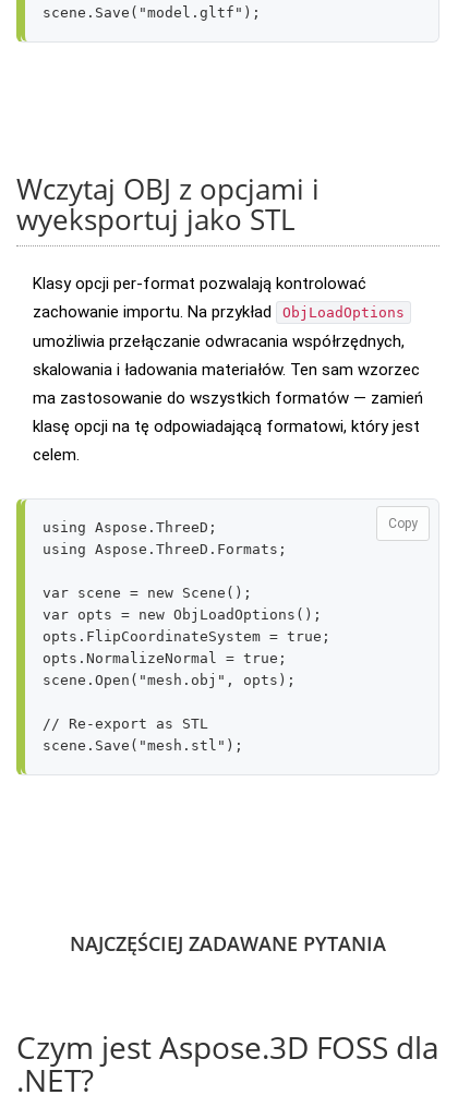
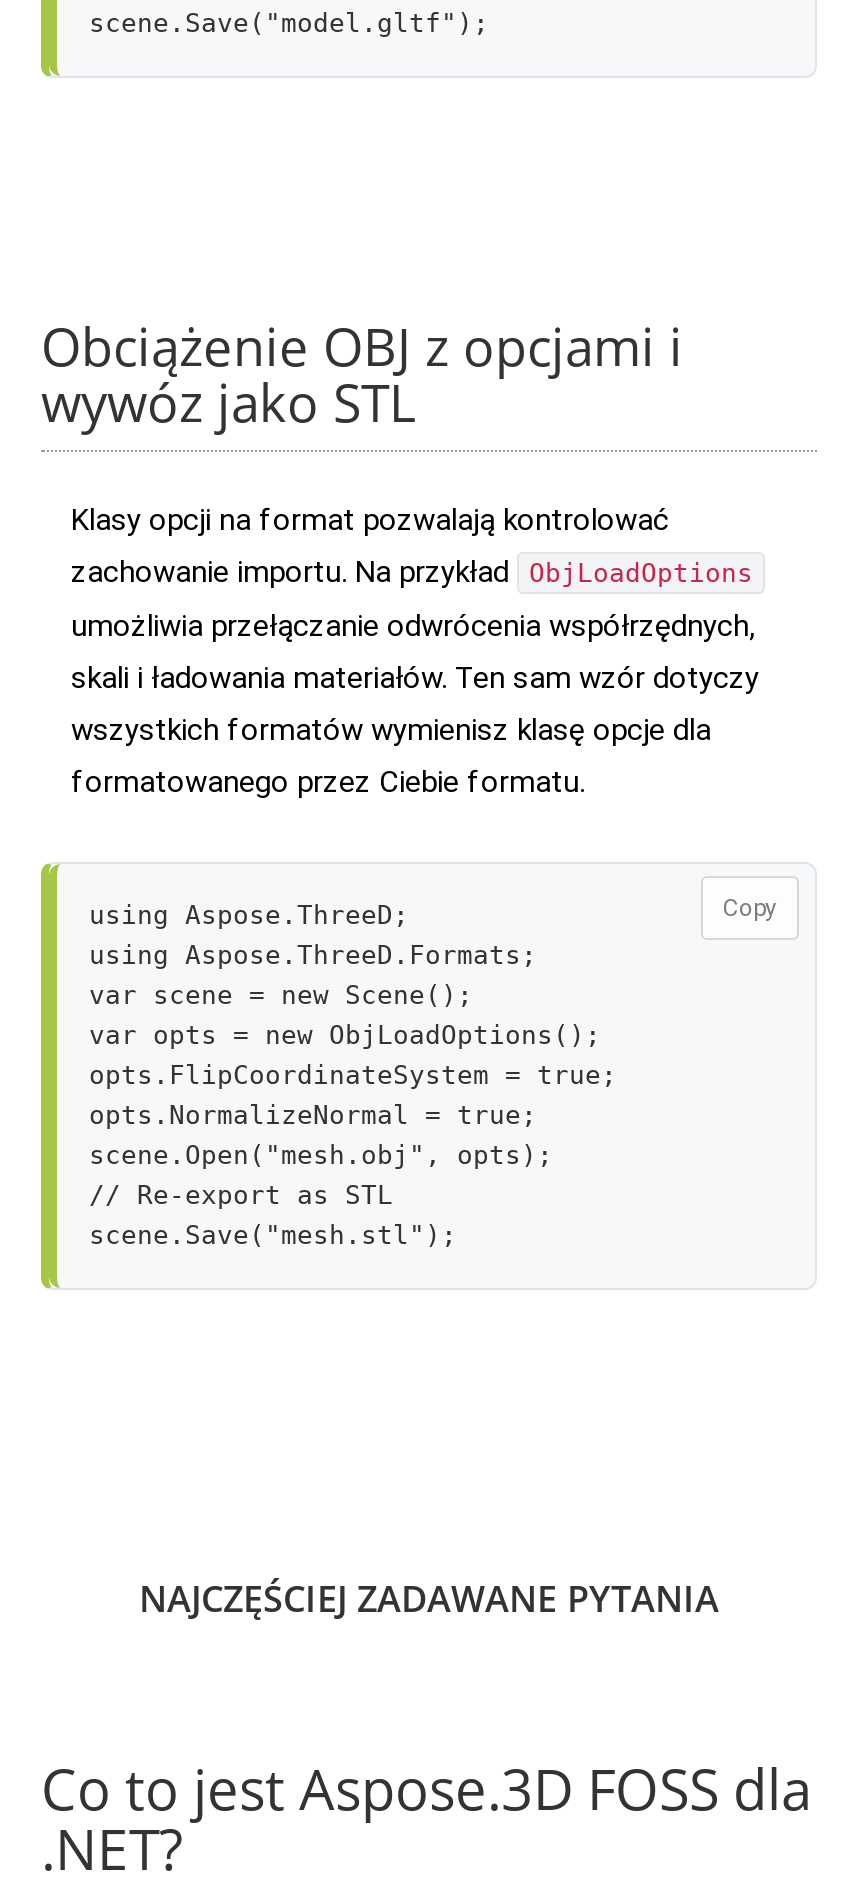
[16,169,320,239] Wczytaj OBJ z opcjami i | wyeksportuj jako STL -> [41,310,683,438] Obciążenie OBJ z opcjami i | wywóz jako STL
[33,274,366,293] Klasy opcji per-format pozwalają kontrolować -> [71,502,669,538] Klasy opcji na format pozwalają kontrolować
[33,332,423,465] umożliwia przełączanie odwracania współrzędnych, | skalowania i ładowania materiałów. Ten sam wzorzec | ma zastosowanie do wszystkich formatów — zamień | klasę opcji na tę odpowiadającą formatowi, który jest | celem. -> [71,608,759,800] umożliwia przełączanie odwrócenia współrzędnych, | skali i ładowania materiałów. Ten sam wzór dotyczy | wszystkich formatów wymienisz klasę opcje dla | formatowanego przez Ciebie formatu.
[16,1026,439,1068] Czym jest Aspose.3D FOSS dla -> [41,1750,813,1826] Co to jest Aspose.3D FOSS dla

